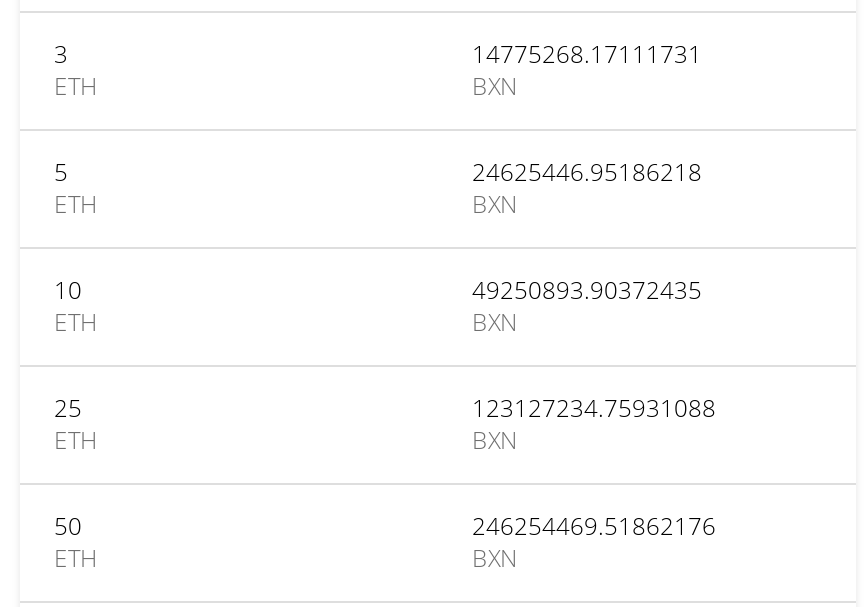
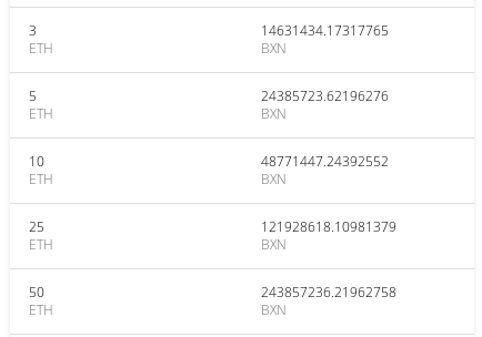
[472,37,702,71] 14775268.17111731 -> [261,21,389,40] 14631434.17317765
[472,155,702,189] 24625446.95186218 -> [261,86,389,105] 24385723.62196276
[472,273,702,307] 49250893.90372435 -> [261,152,389,171] 48771447.24392552
[472,391,716,425] 123127234.75931088 -> [261,217,396,236] 121928618.10981379
[472,509,716,543] 246254469.51862176 -> [261,283,396,302] 243857236.21962758

